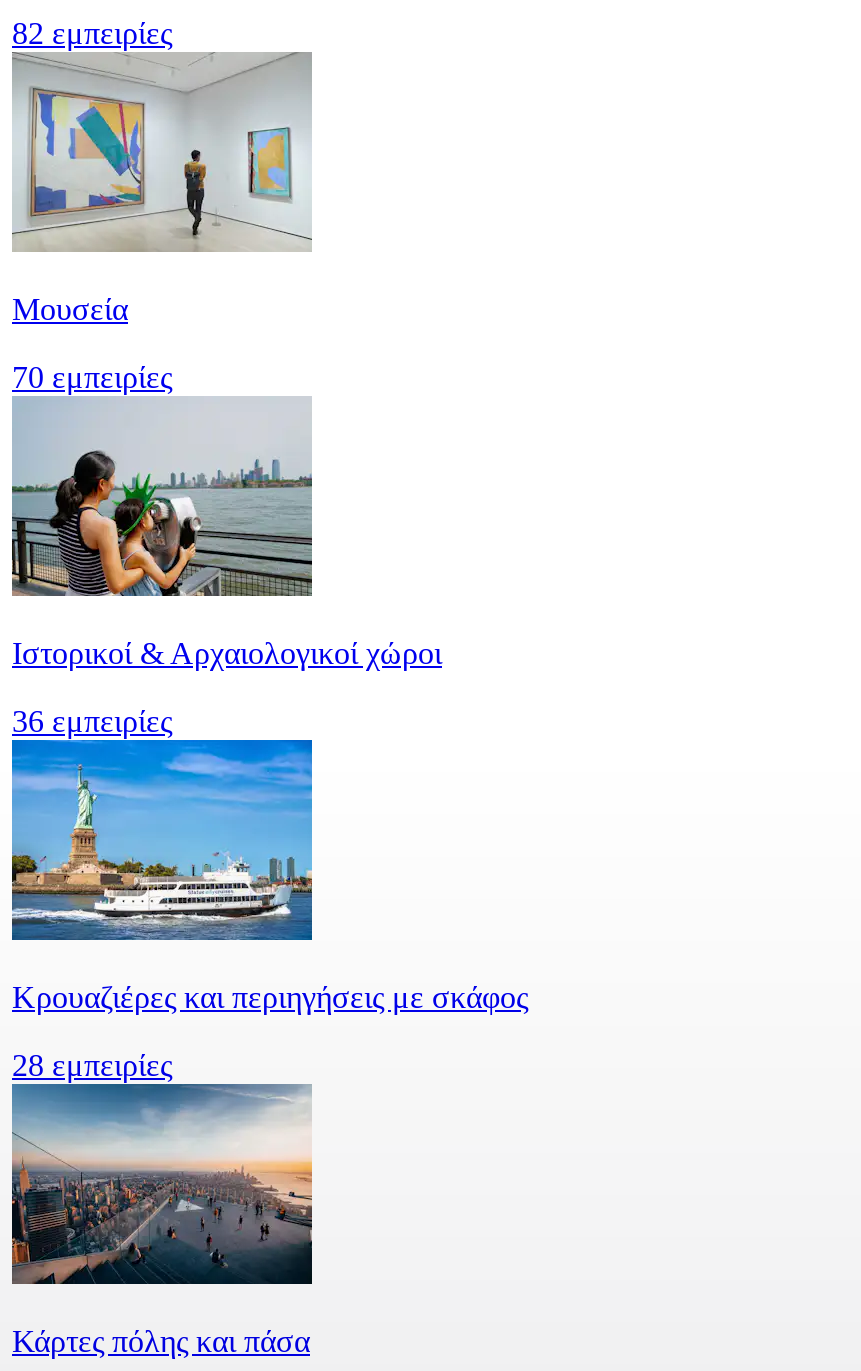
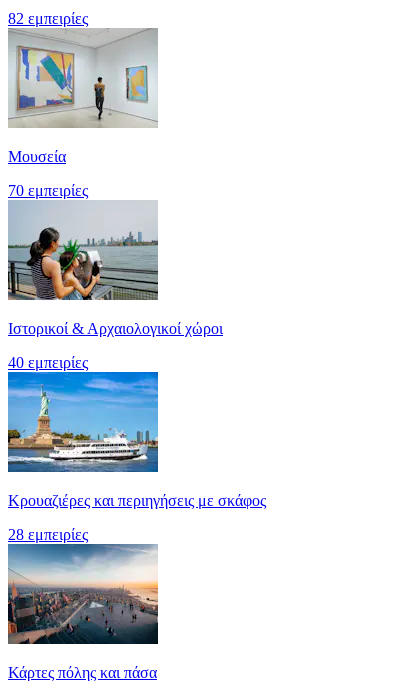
[12,704,172,738] 36 εμπειρίες -> [8,354,88,371] 40 εμπειρίες

